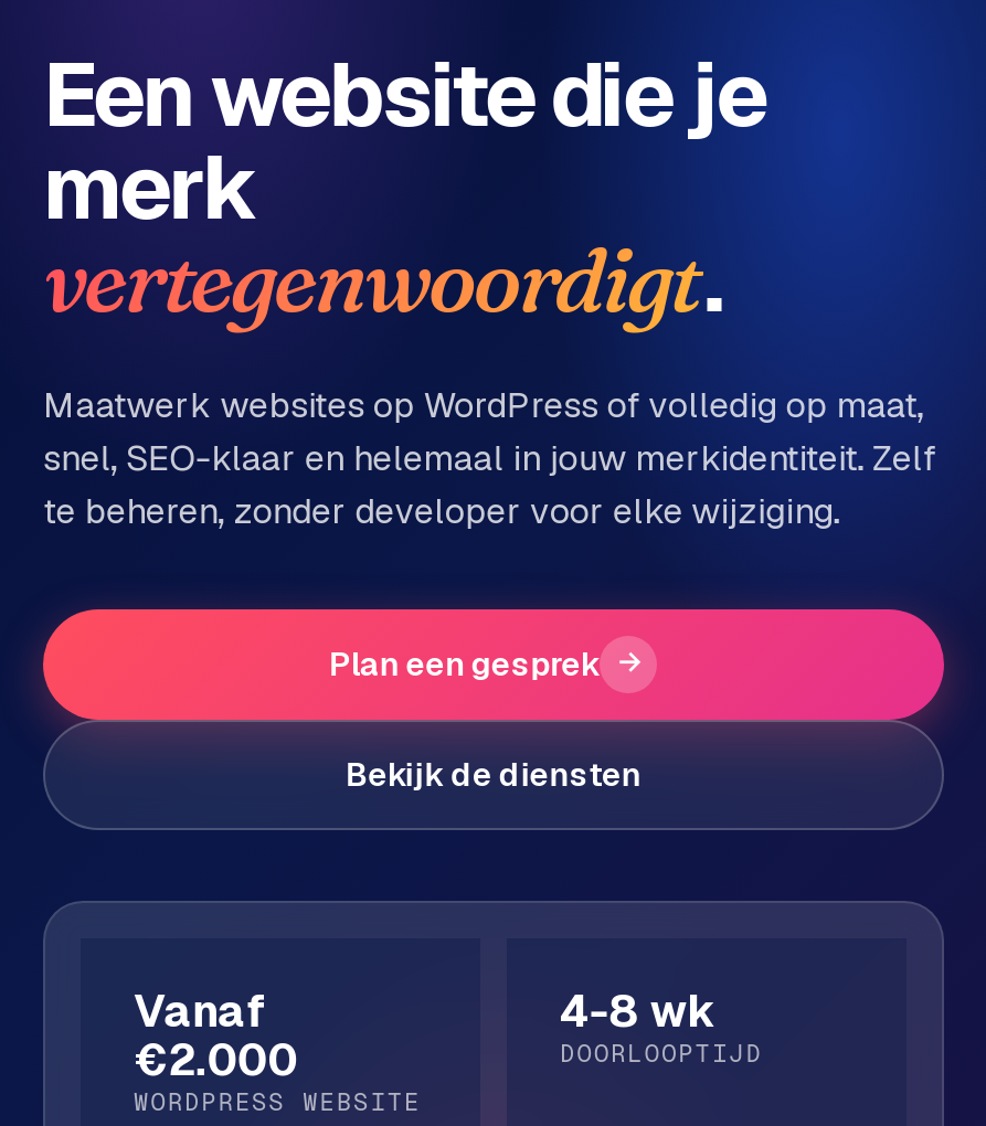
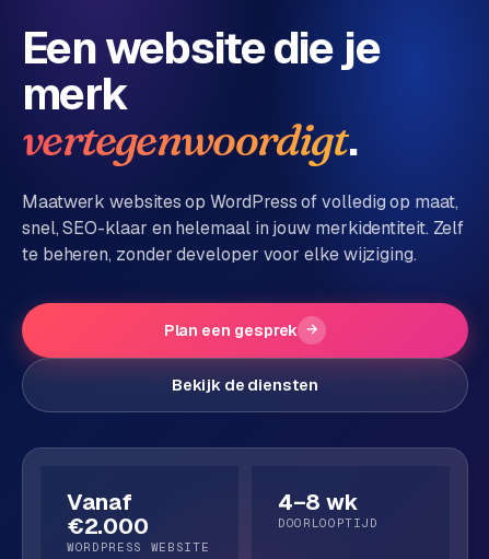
[560,982,715,1039] 4-8 wk -> [278,488,358,516] 4–8 wk

